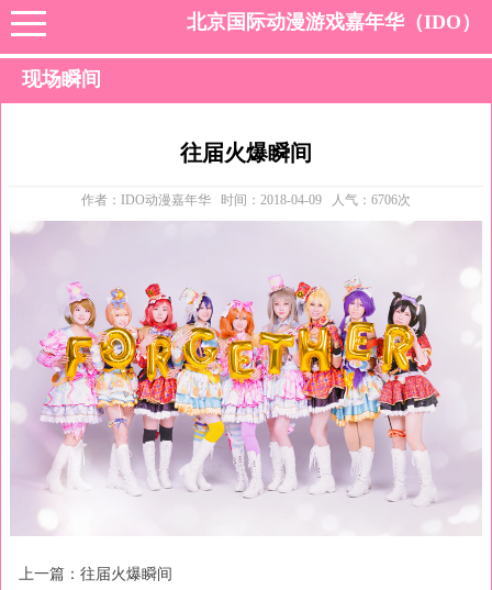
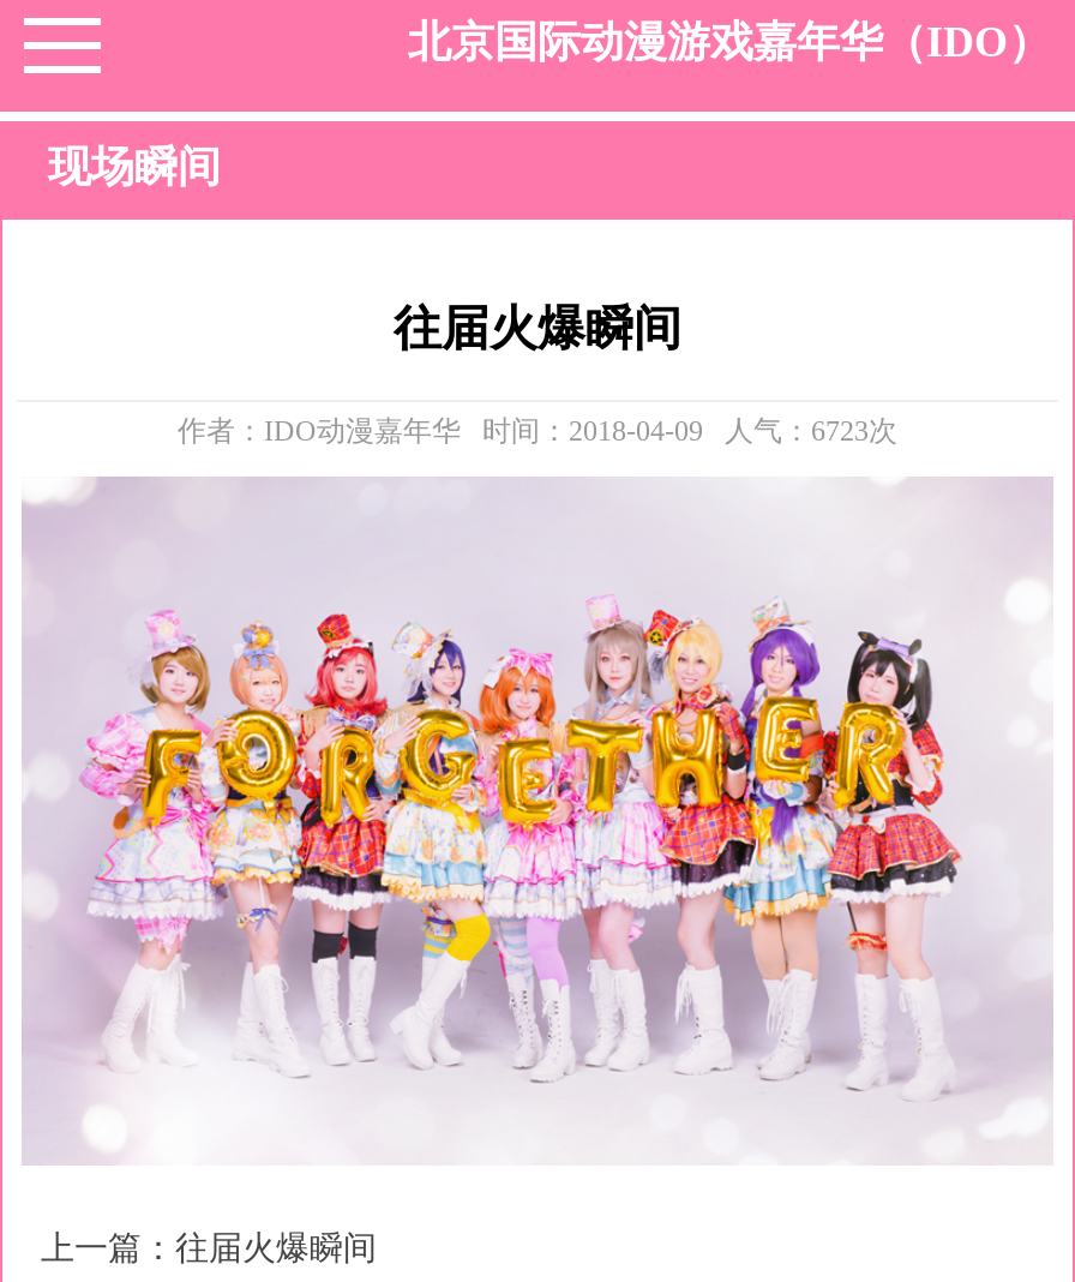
[81,192,411,208] 作者：IDO动漫嘉年华 时间：2018-04-09 人气：6706次 -> [178,414,897,448] 作者：IDO动漫嘉年华 时间：2018-04-09 人气：6723次

